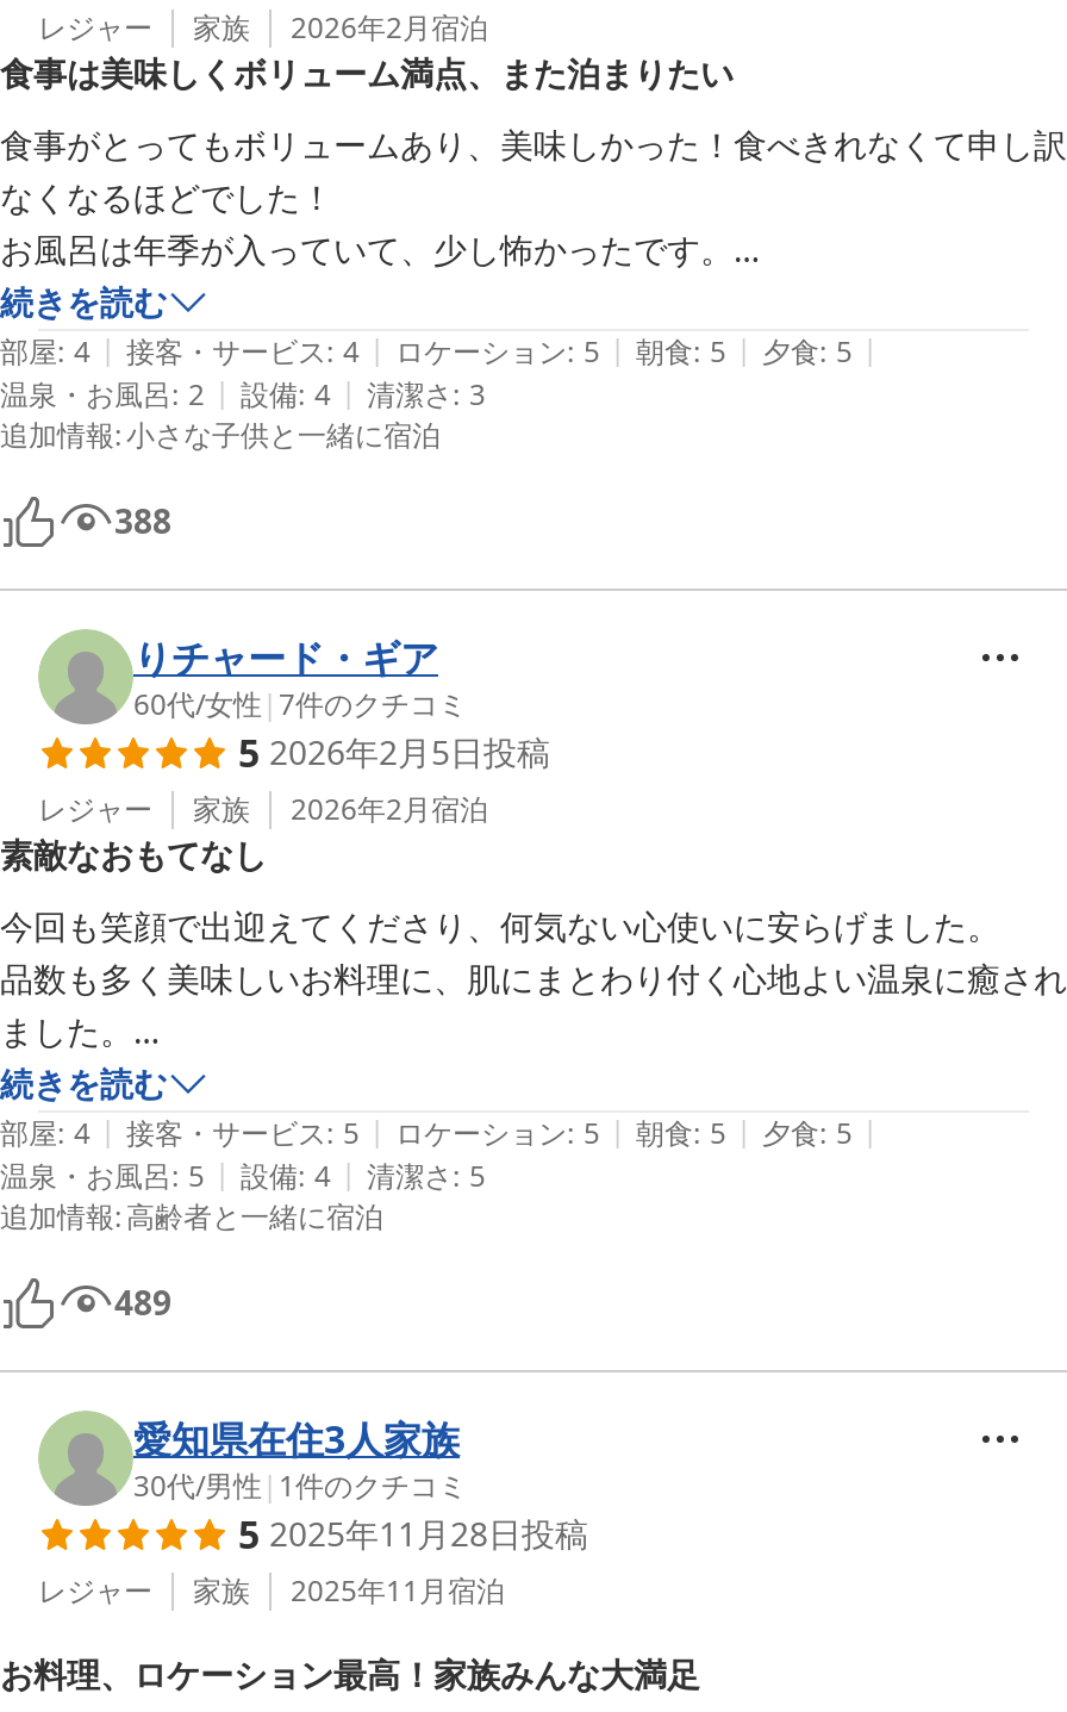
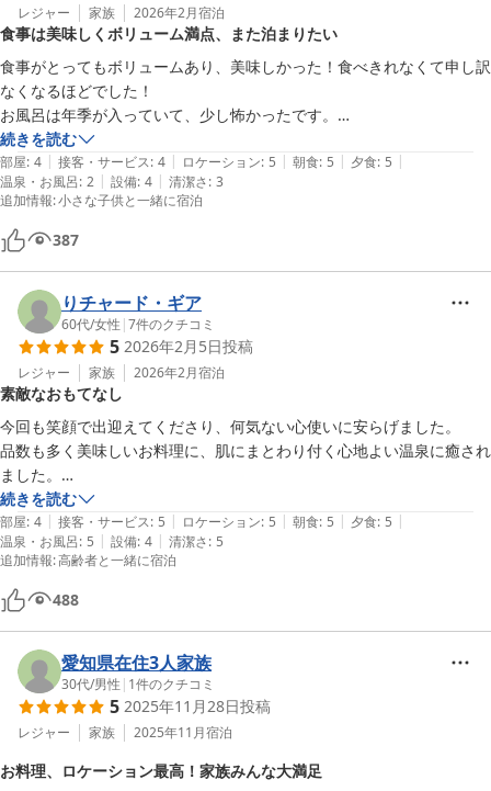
[114,498,171,543] 388 -> [53,229,79,250] 387
[114,1280,171,1325] 489 -> [53,589,79,610] 488

